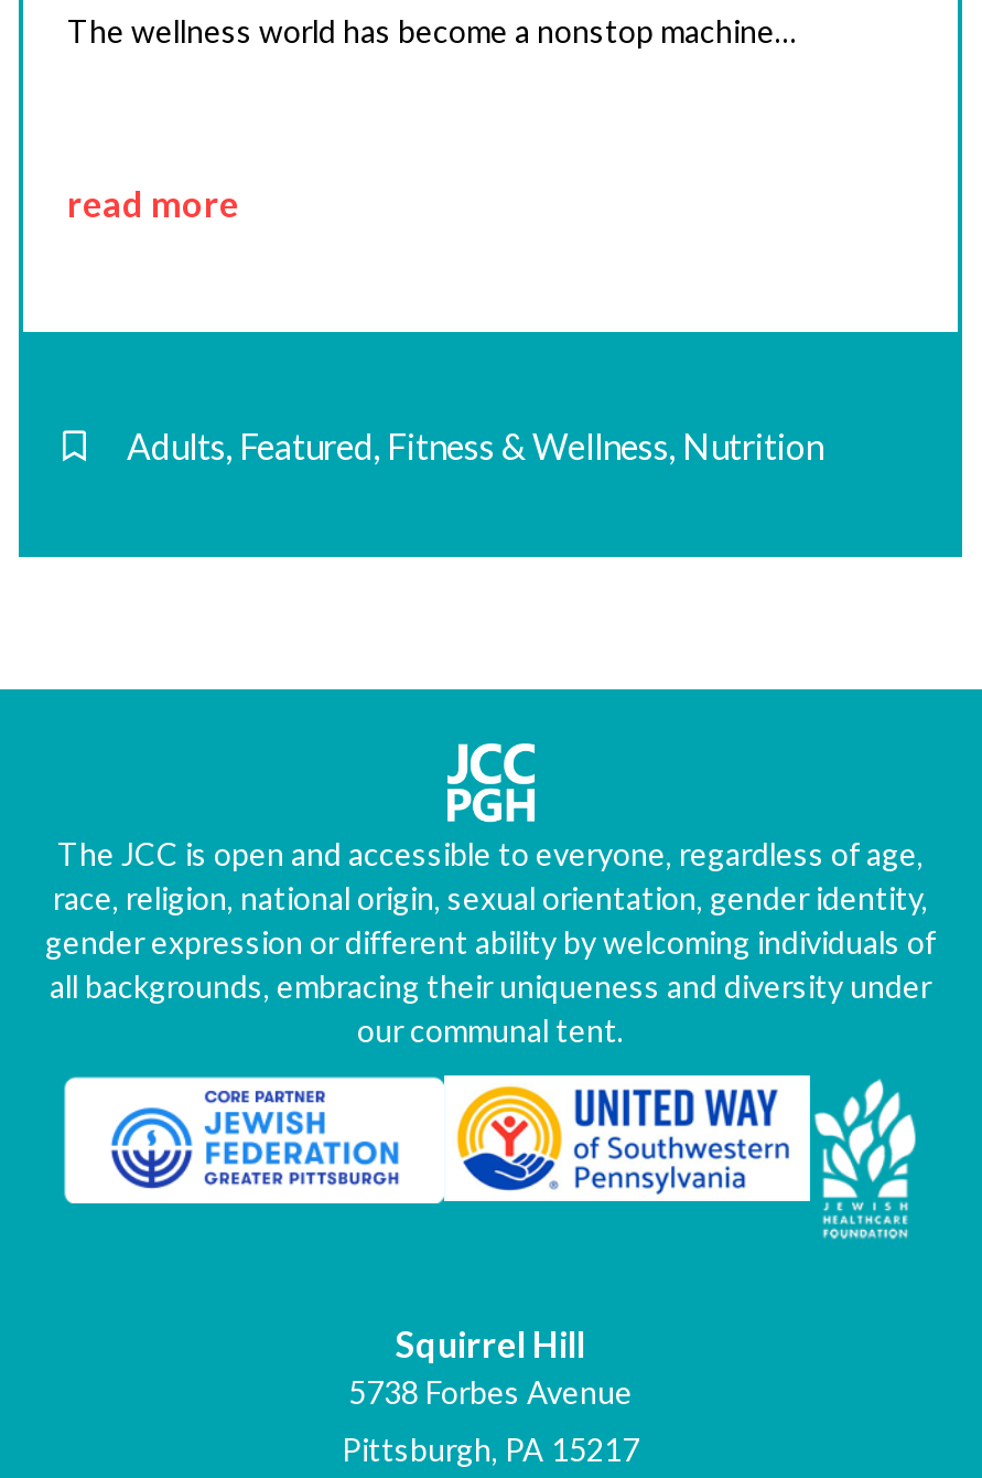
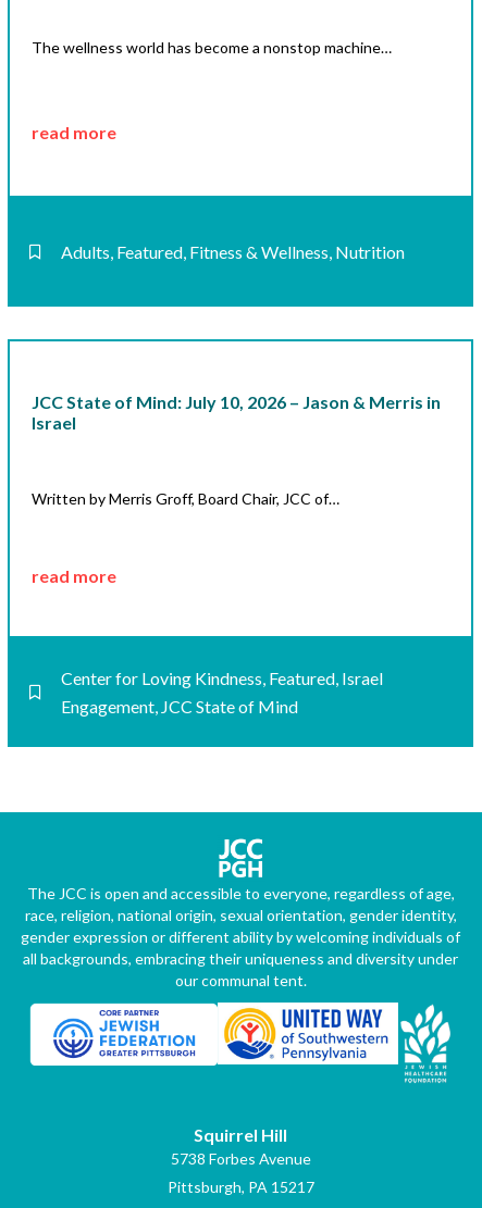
none -> [32,391,441,432] JCC State of Mind: July 10, 2026 – Jason & Merris in | Israel
none -> [32,489,339,508] Written by Merris Groff, Board Chair, JCC of…
none -> [32,566,116,586] read more
none -> [61,668,383,717] Center for Loving Kindness, Featured, Israel | Engagement, JCC State of Mind

